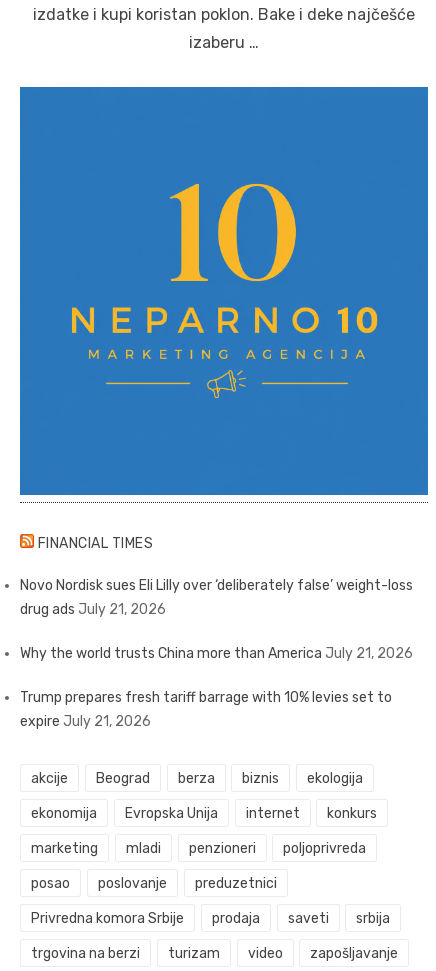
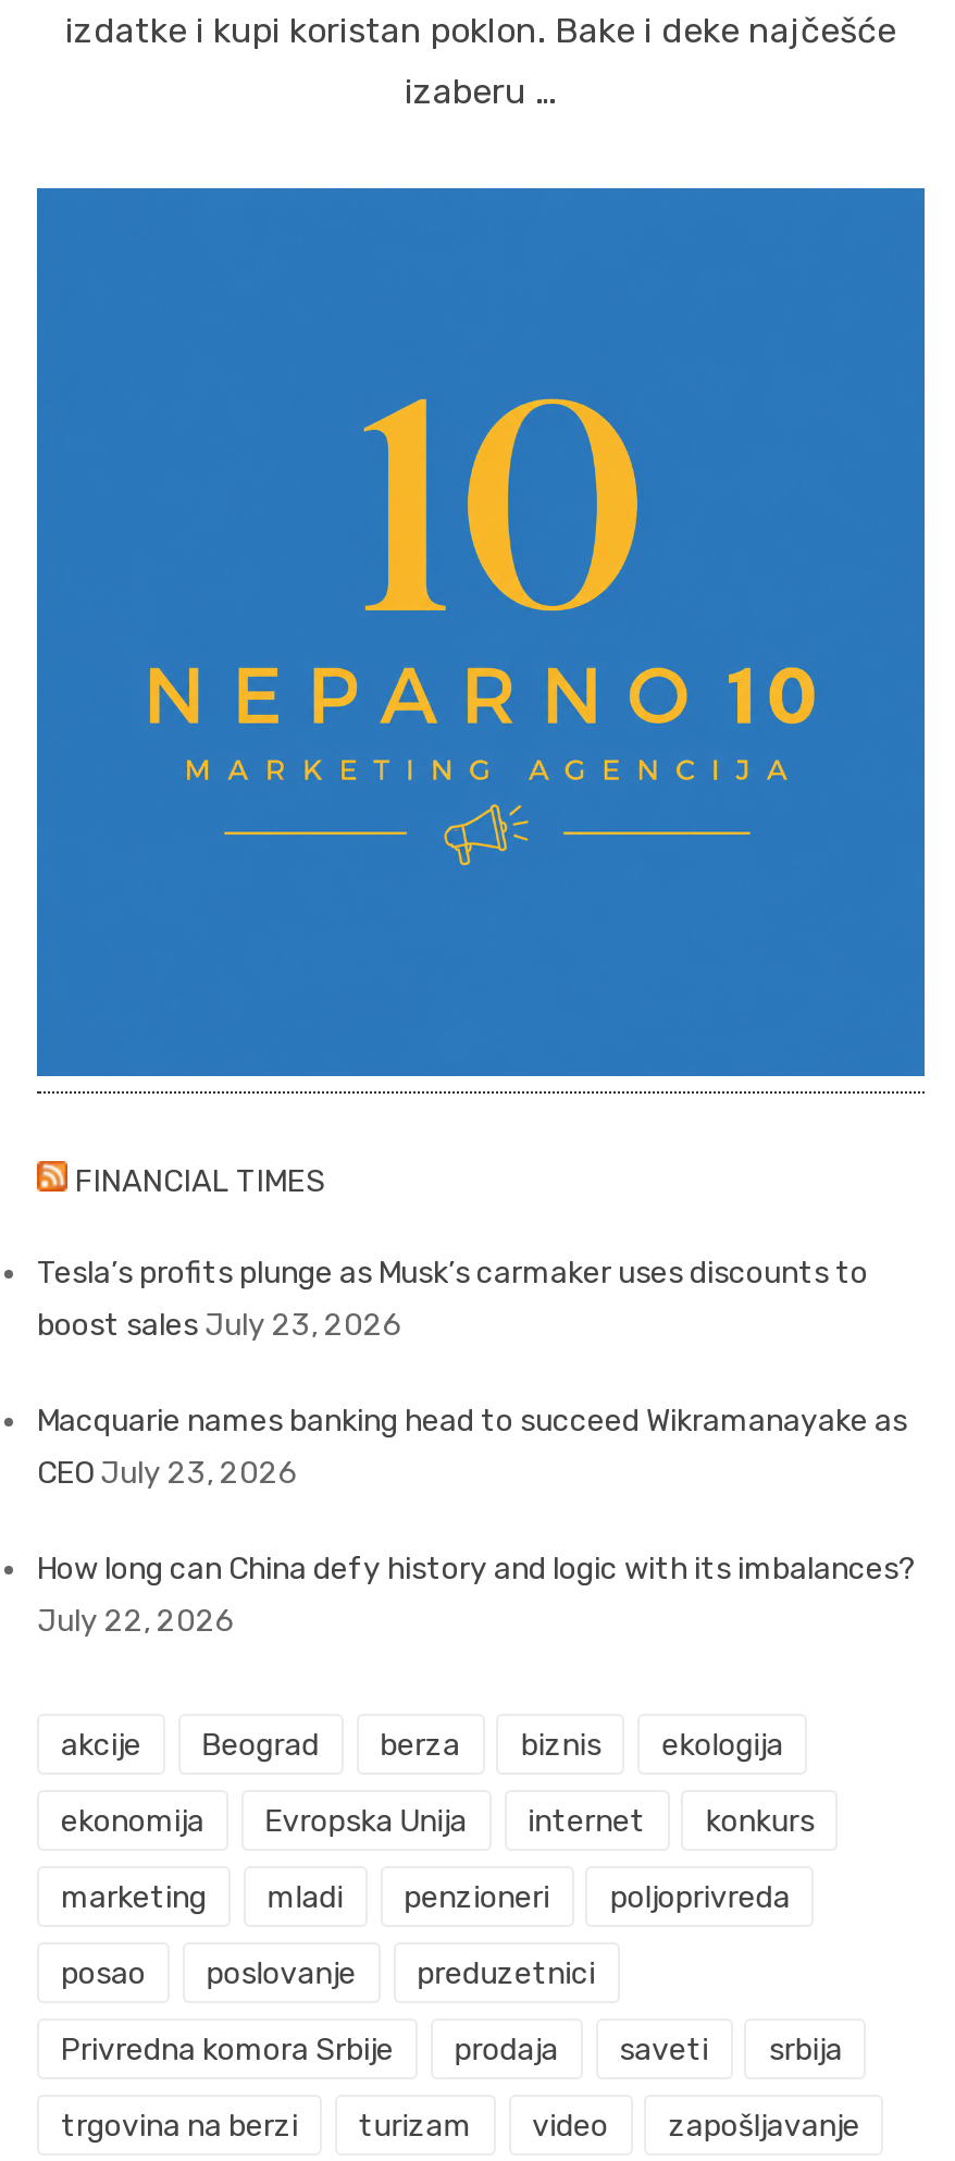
[20,577,413,618] Novo Nordisk sues Eli Lilly over ‘deliberately false’ weight-loss | drug ads July 21, 2026 -> [37,1254,868,1343] Tesla’s profits plunge as Musk’s carmaker uses discounts to | boost sales July 23, 2026
[20,645,413,662] Why the world trusts China more than America July 21, 2026 -> [37,1402,907,1491] Macquarie names banking head to succeed Wikramanayake as | CEO July 23, 2026
[20,689,392,730] Trump prepares fresh tariff barrage with 10% levies set to | expire July 21, 2026 -> [37,1550,916,1639] How long can China defy history and logic with its imbalances? | July 22, 2026

